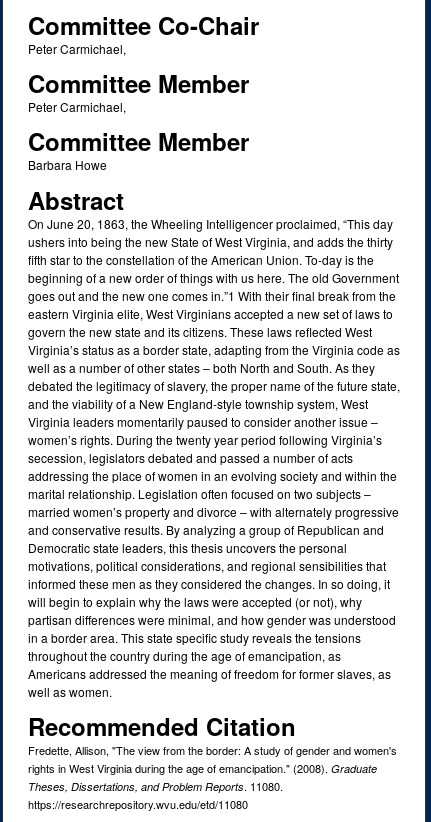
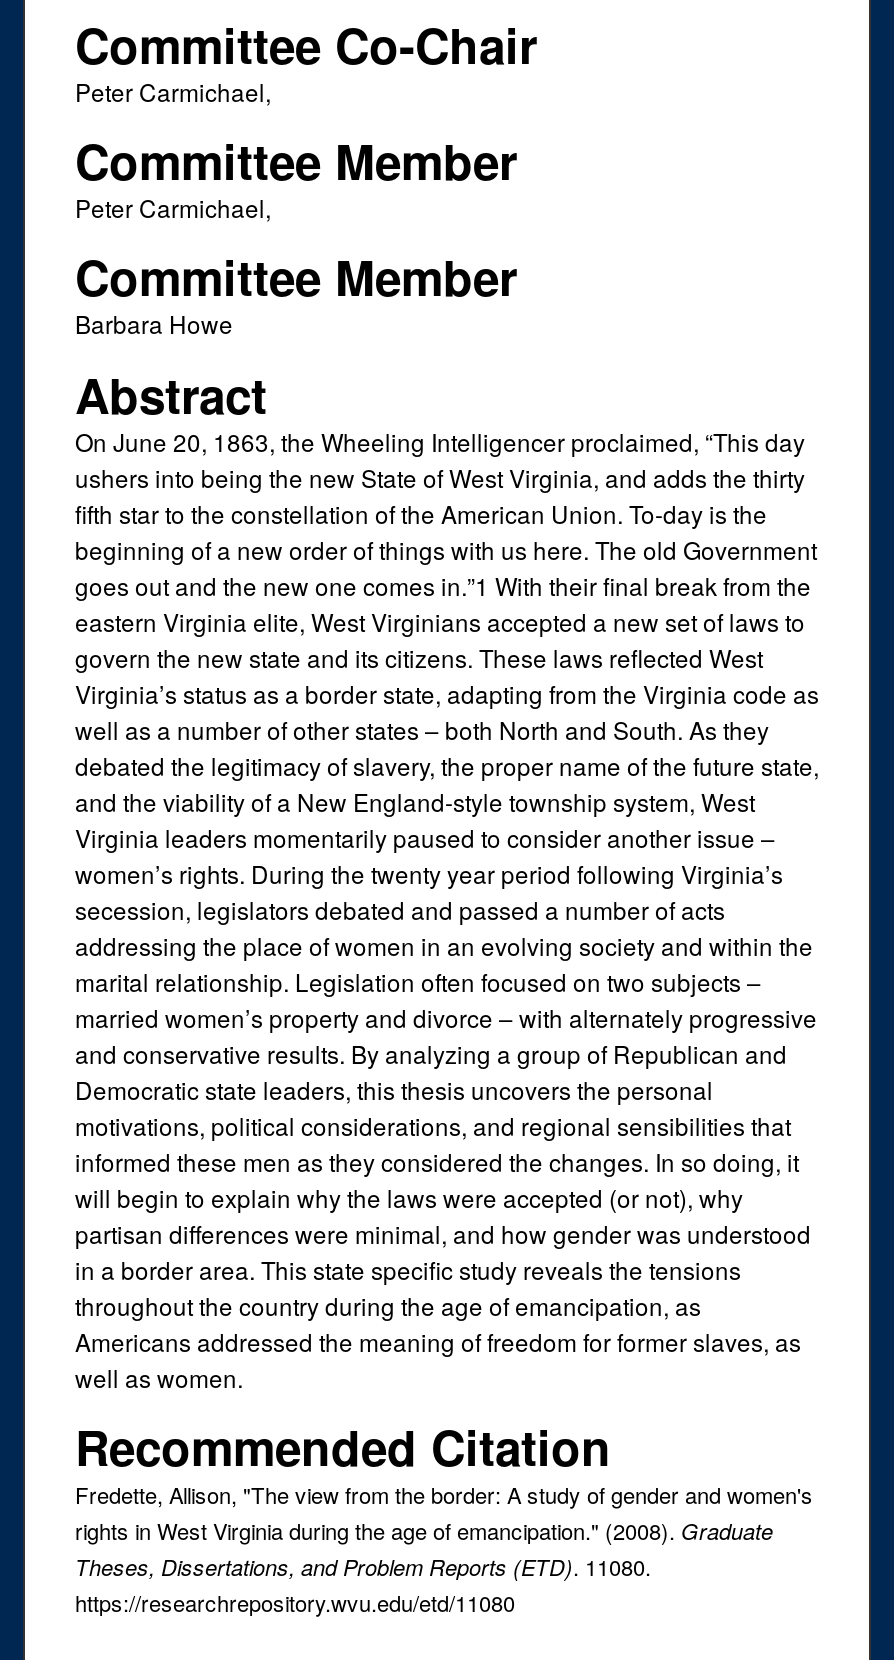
[28,778,283,794] Theses, Dissertations, and Problem Reports. 11080. -> [75,1551,651,1583] Theses, Dissertations, and Problem Reports (ETD). 11080.

